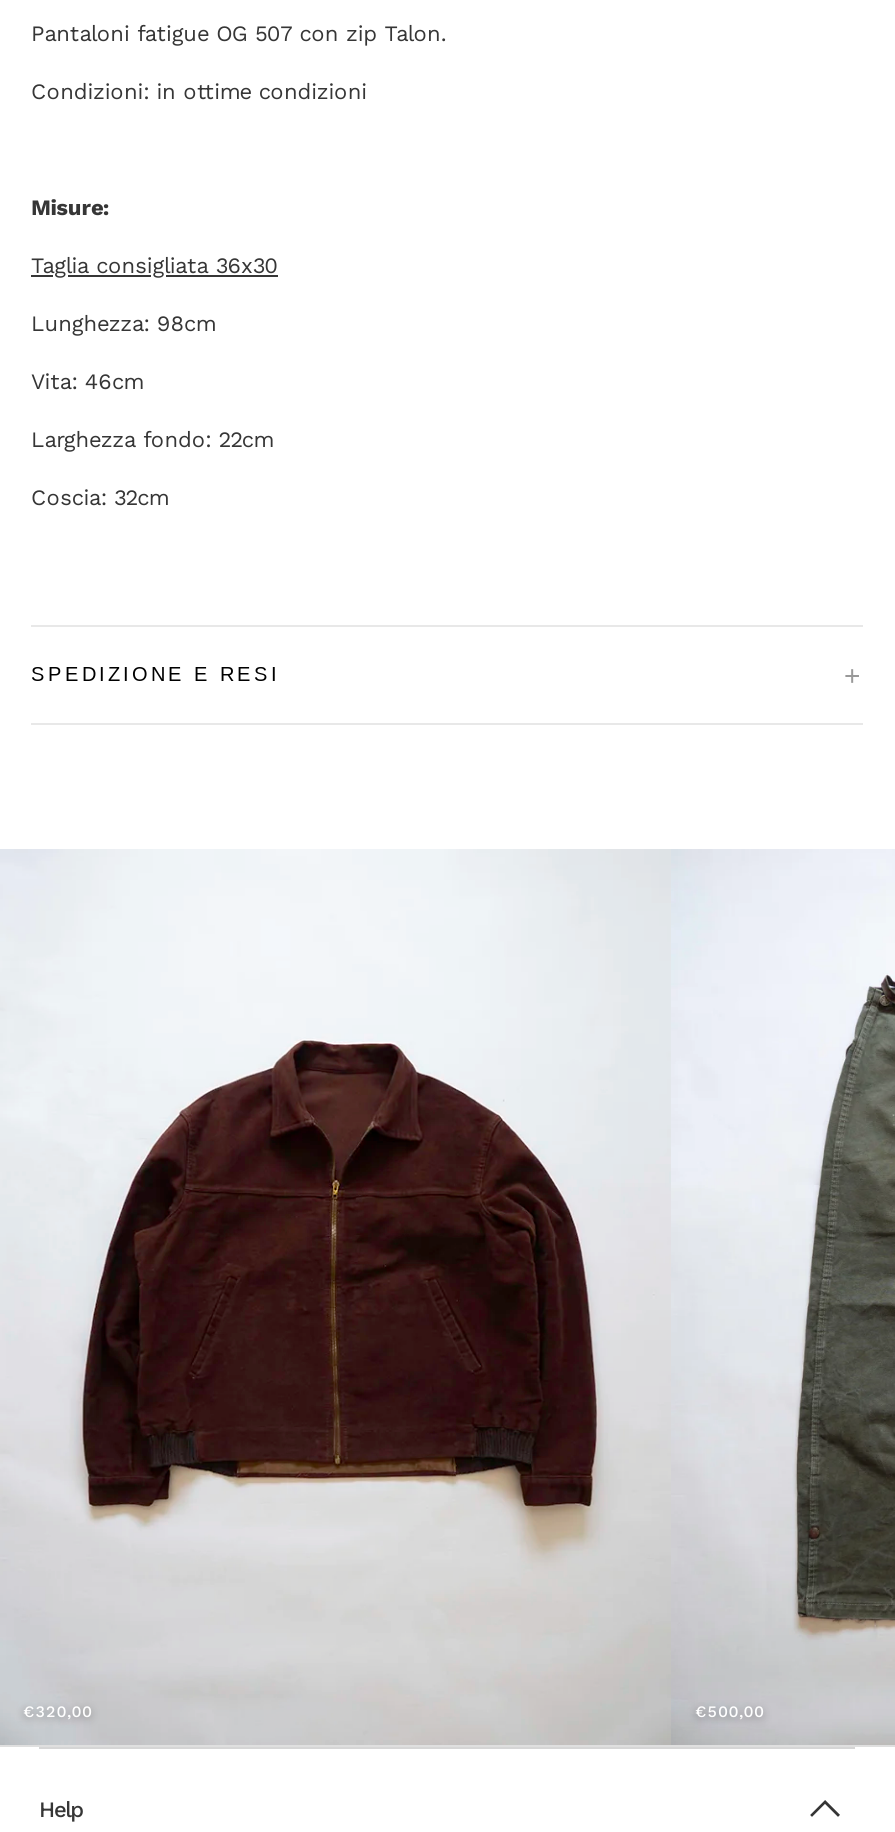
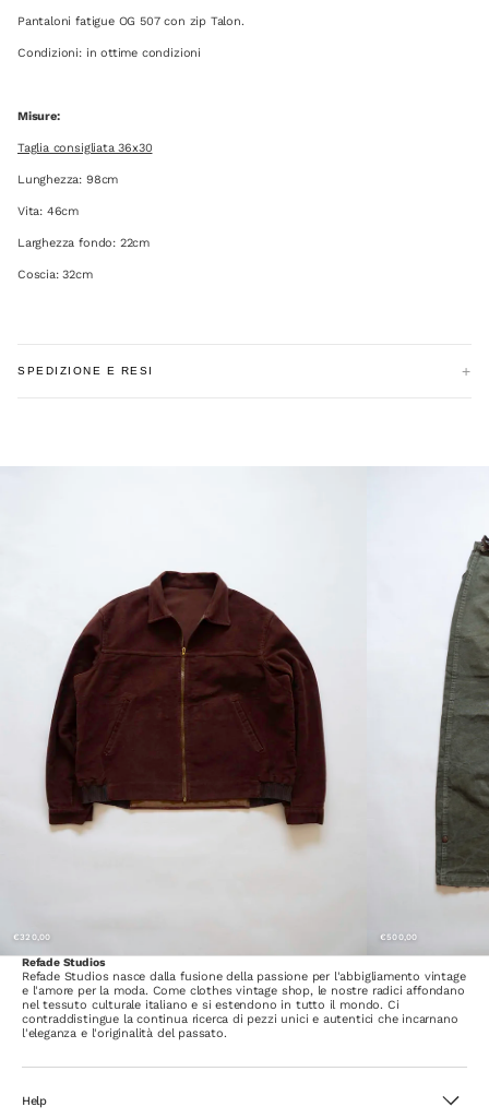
none -> [22,955,466,1040] Refade Studios | Refade Studios nasce dalla fusione della passione per l'abbigliamento vintage | e l'amore per la moda. Come clothes vintage shop, le nostre radici affondano | nel tessuto culturale italiano e si estendono in tutto il mondo. Ci | contraddistingue la continua ricerca di pezzi unici e autentici che incarnano | l'eleganza e l'originalità del passato.

